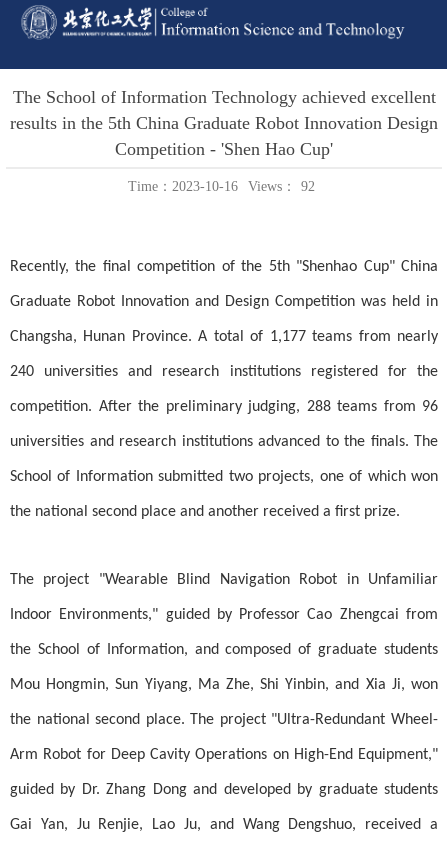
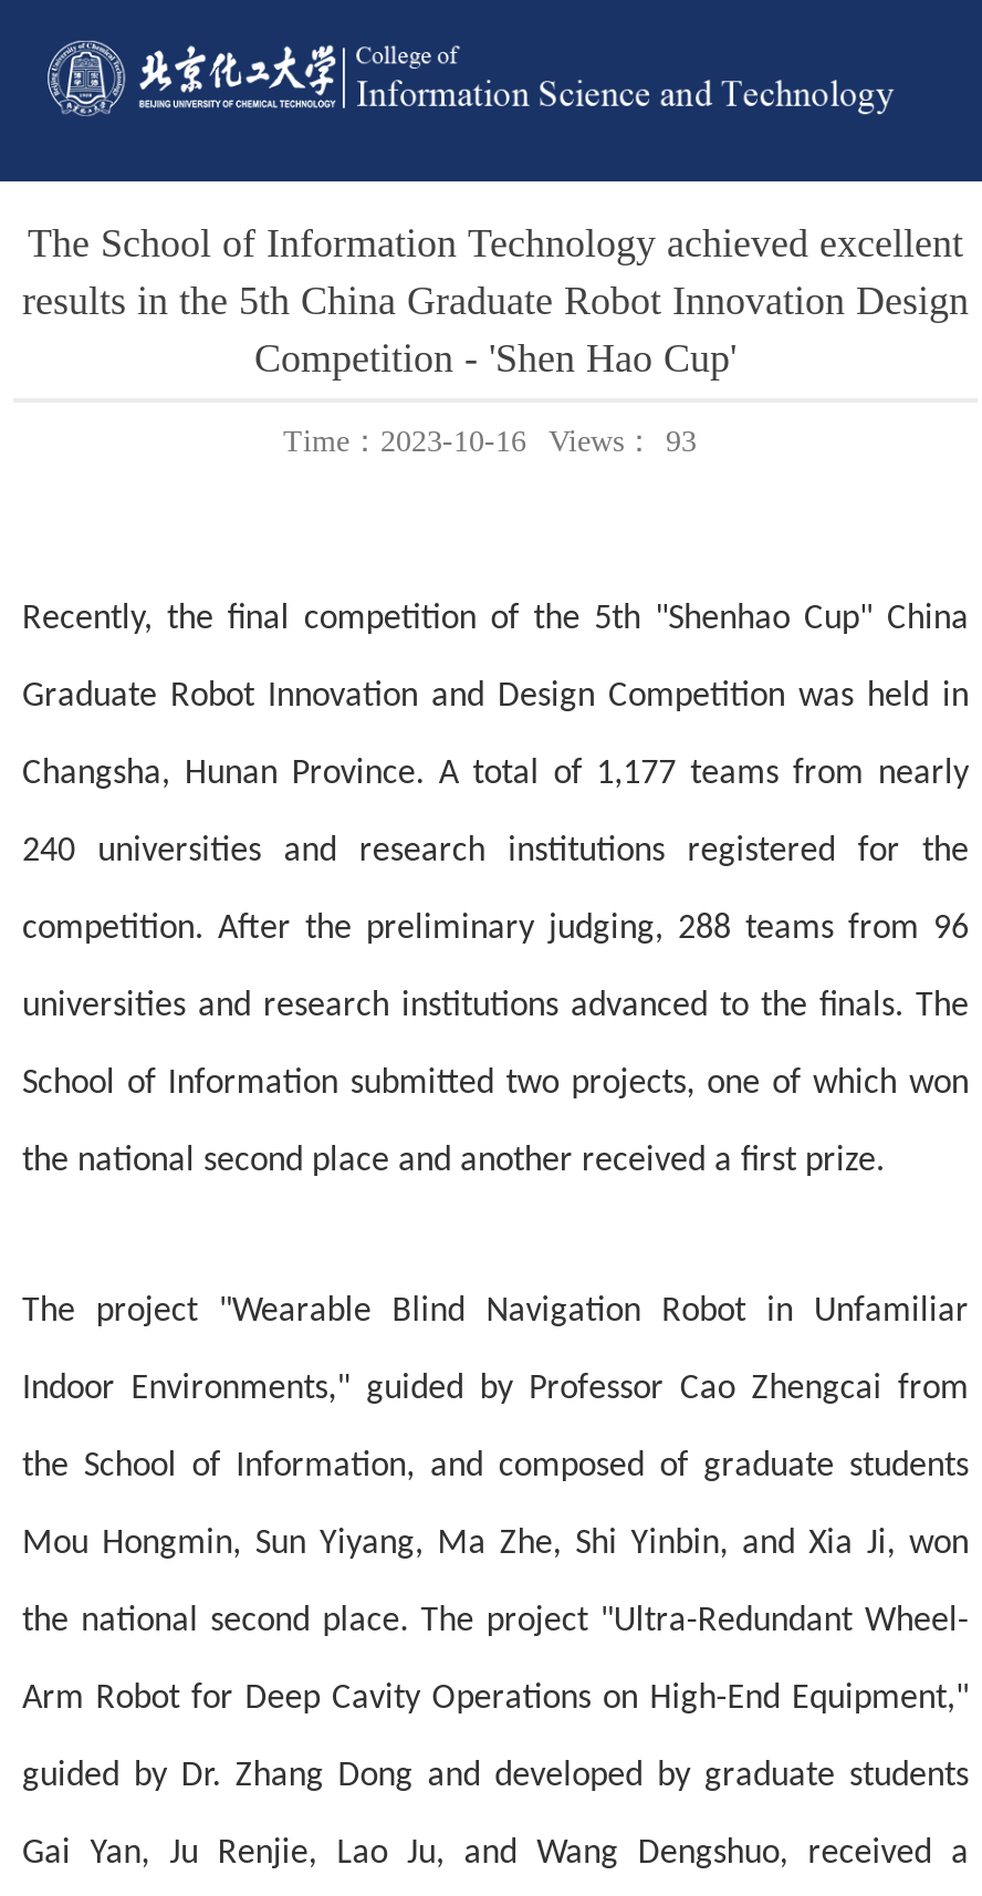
[128,179,315,194] Time：2023-10-16 Views： 92 -> [283,425,697,459] Time：2023-10-16 Views： 93

